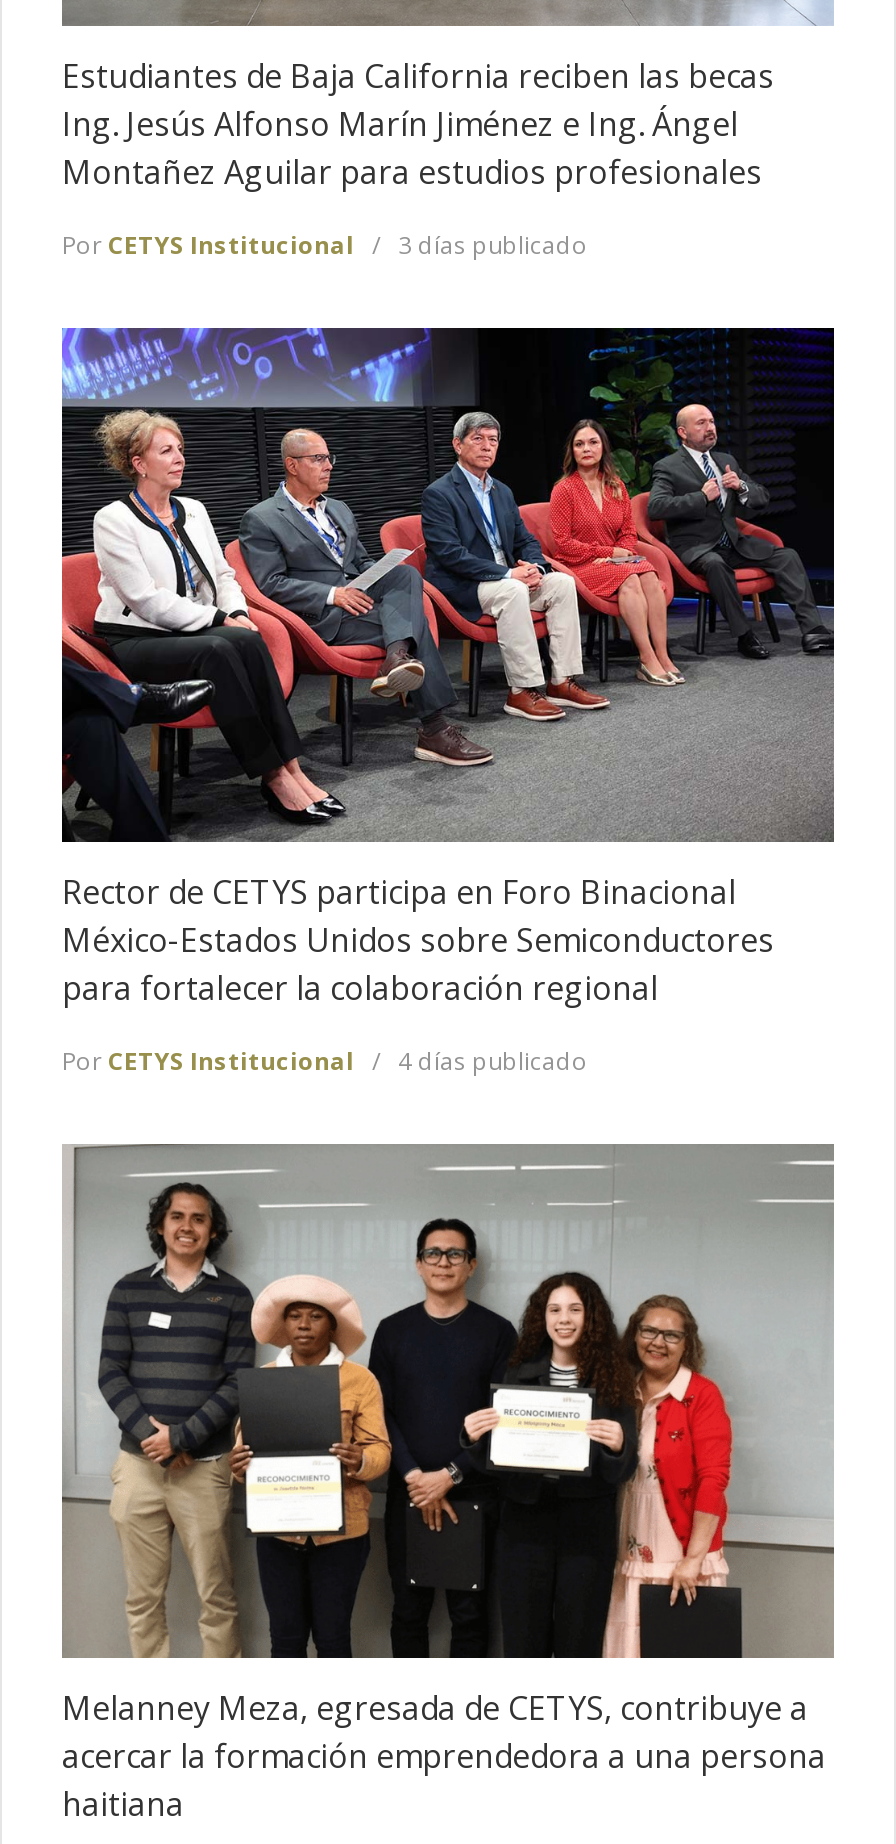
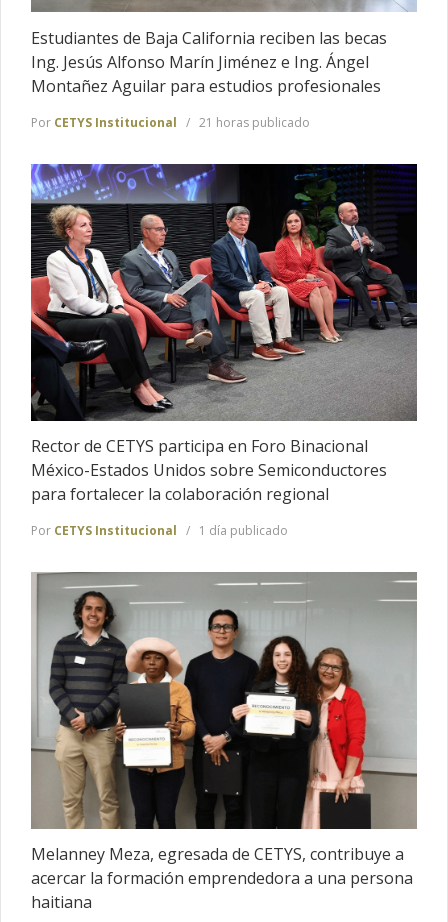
[392,228,588,262] 3 días publicado -> [196,114,310,131] 21 horas publicado
[392,1044,588,1078] 4 días publicado -> [196,522,288,539] 1 día publicado

